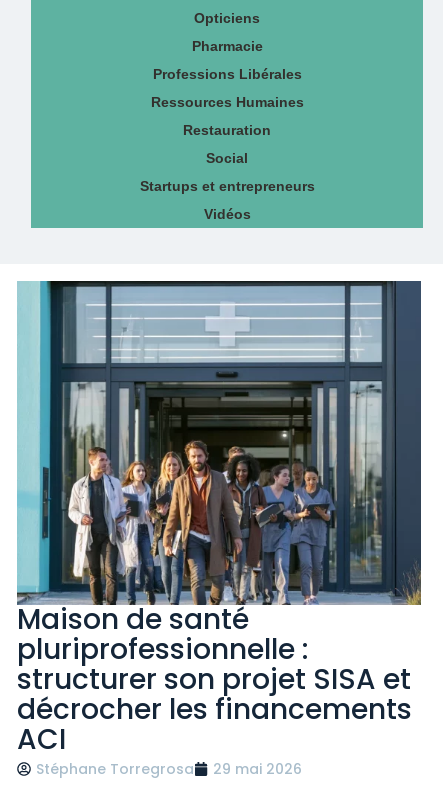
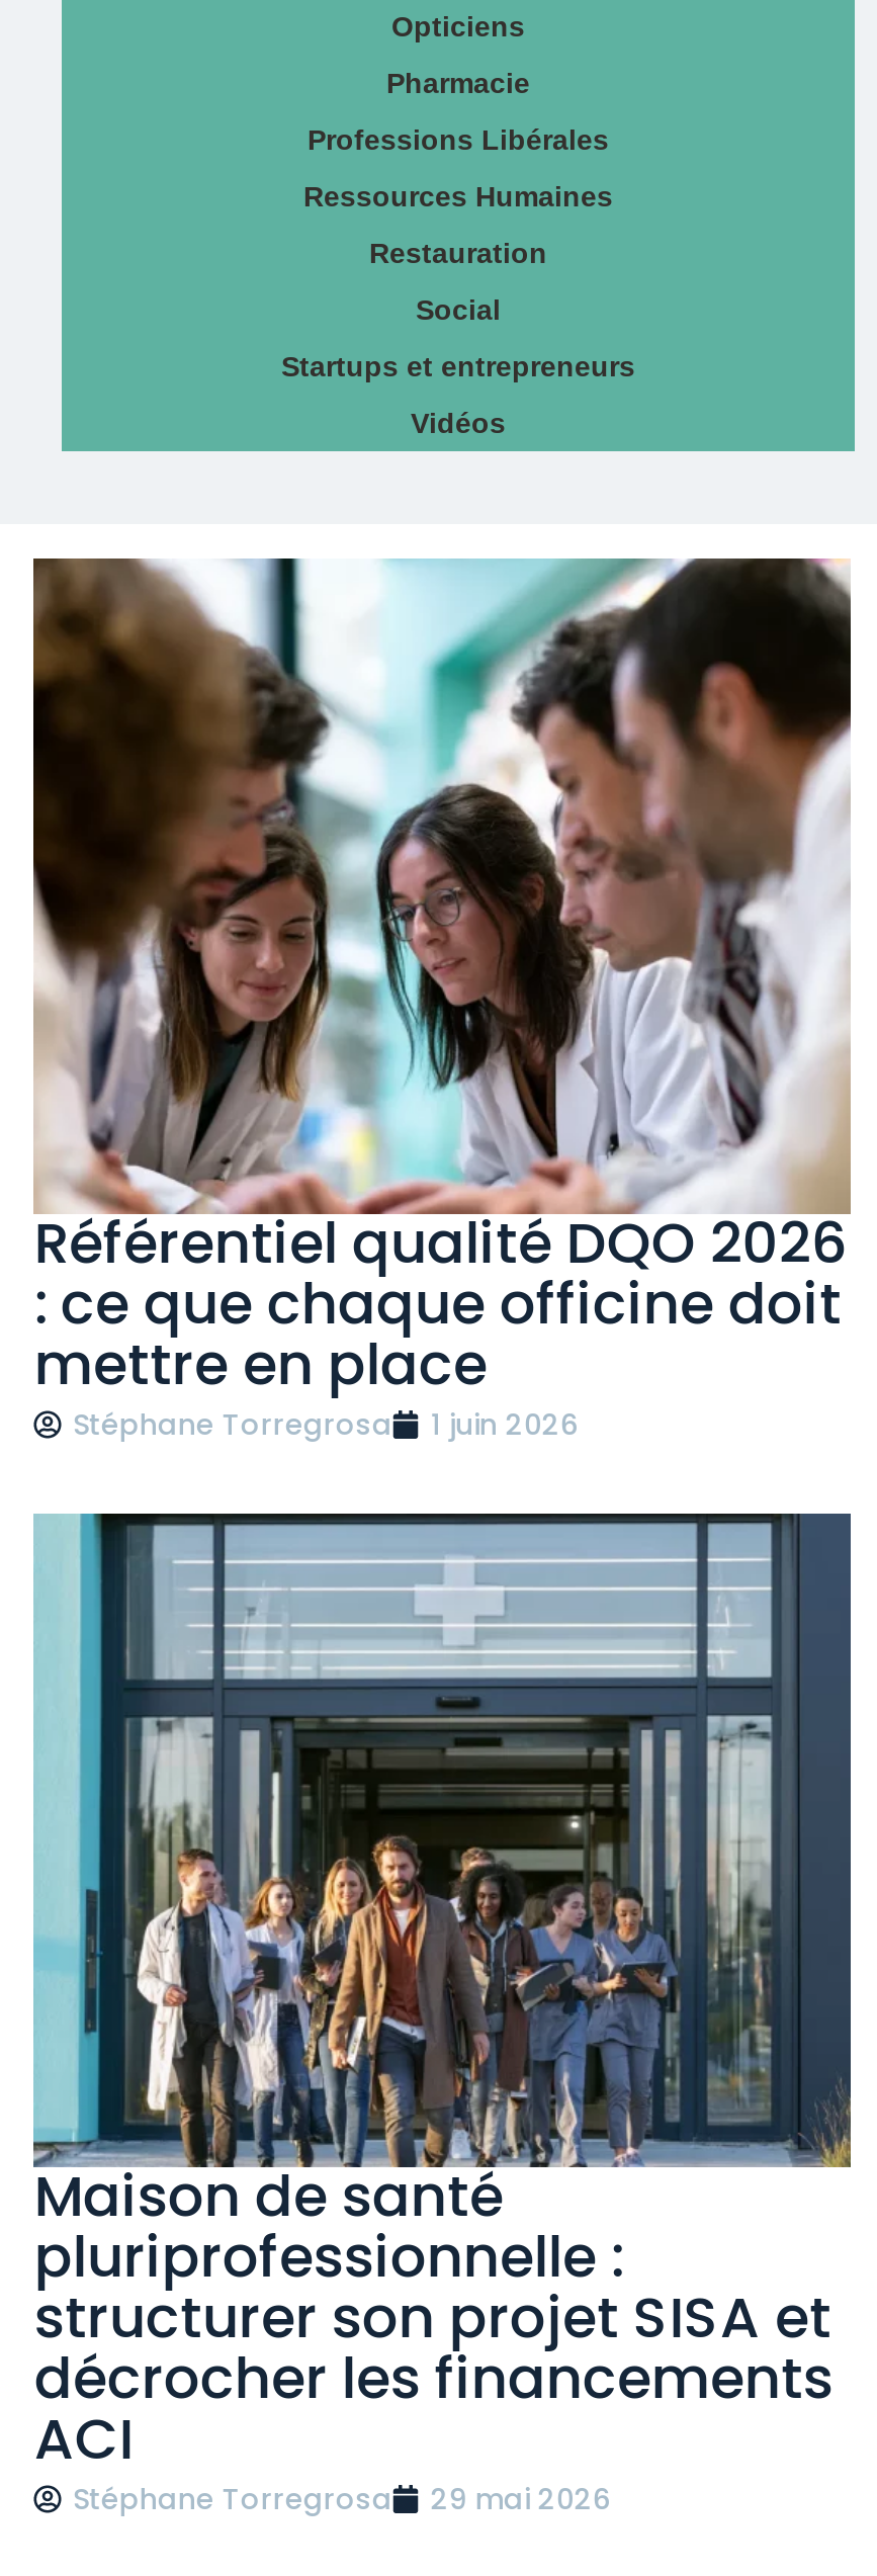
none -> [31,556,851,1444] [image] | Référentiel qualité DQO 2026 | : ce que chaque officine doit | mettre en place | Stéphane Torregrosa | 1 juin 2026

